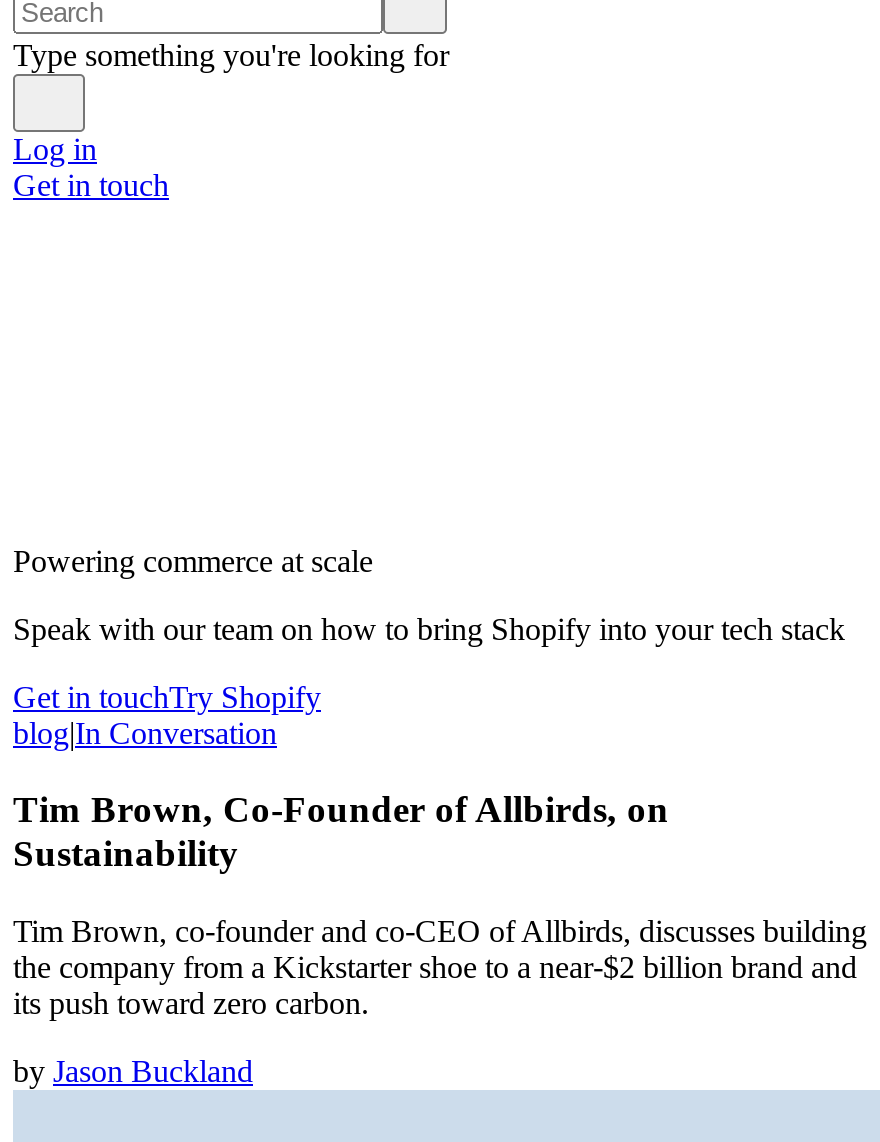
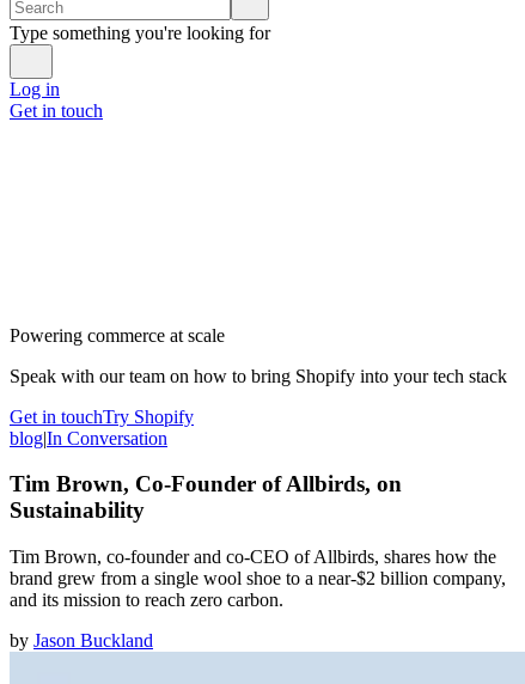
[13,914,867,1020] Tim Brown, co-founder and co-CEO of Allbirds, discusses building | the company from a Kickstarter shoe to a near-$2 billion brand and | its push toward zero carbon. -> [10,546,506,610] Tim Brown, co-founder and co-CEO of Allbirds, shares how the | brand grew from a single wool shoe to a near-$2 billion company, | and its mission to reach zero carbon.

